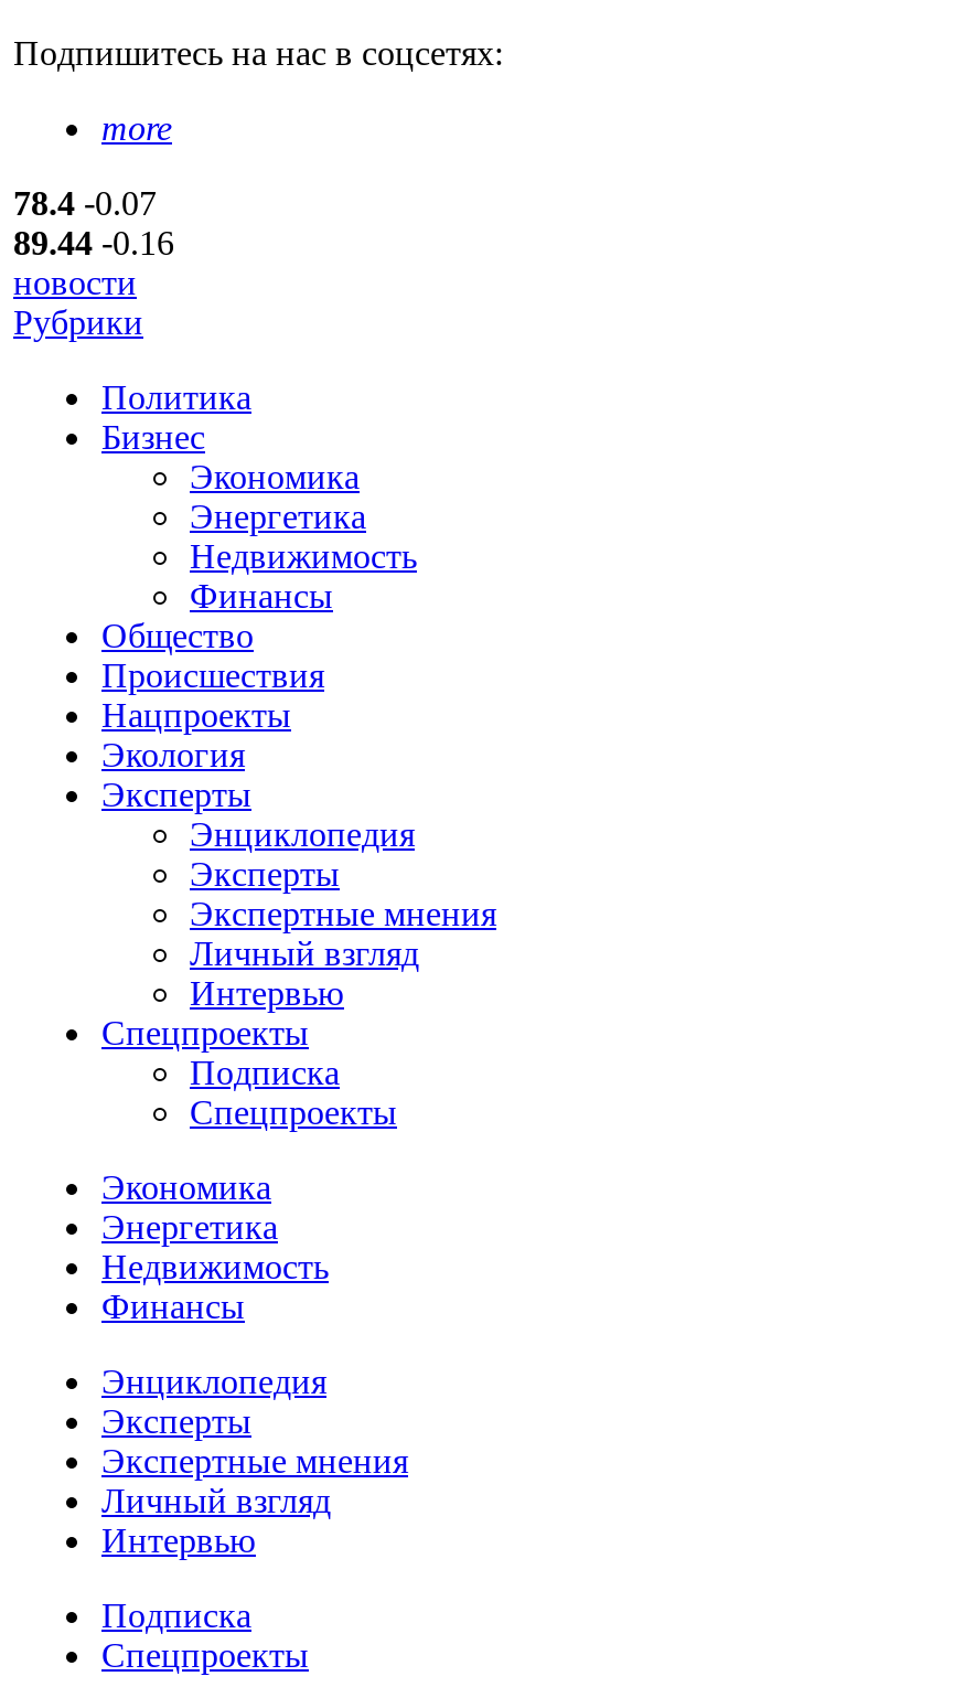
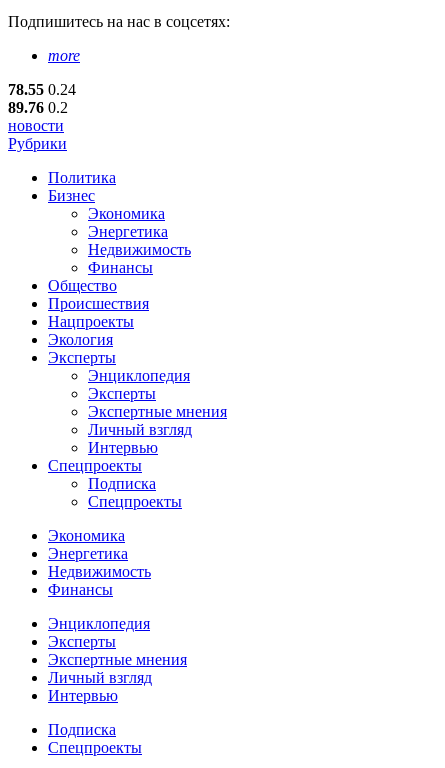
[13,184,157,222] 78.4 -0.07 -> [8,81,76,98] 78.55 0.24
[13,224,174,261] 89.44 -0.16 -> [8,99,68,116] 89.76 0.2

